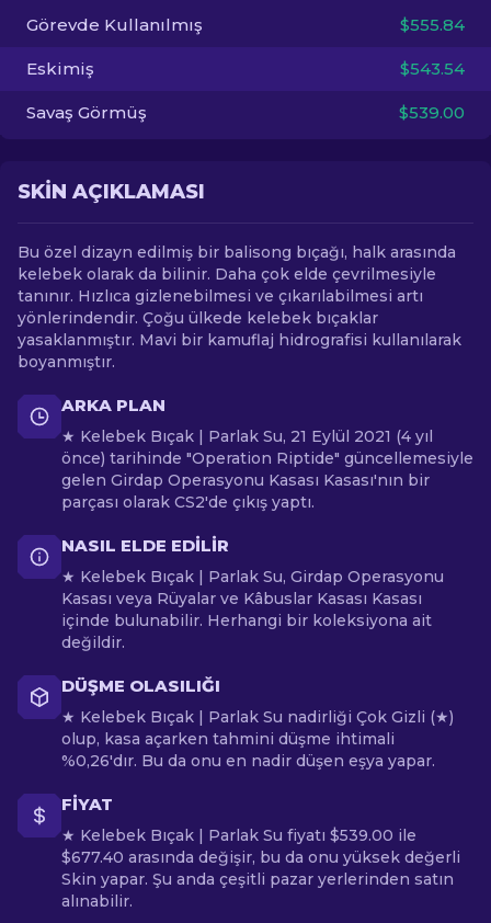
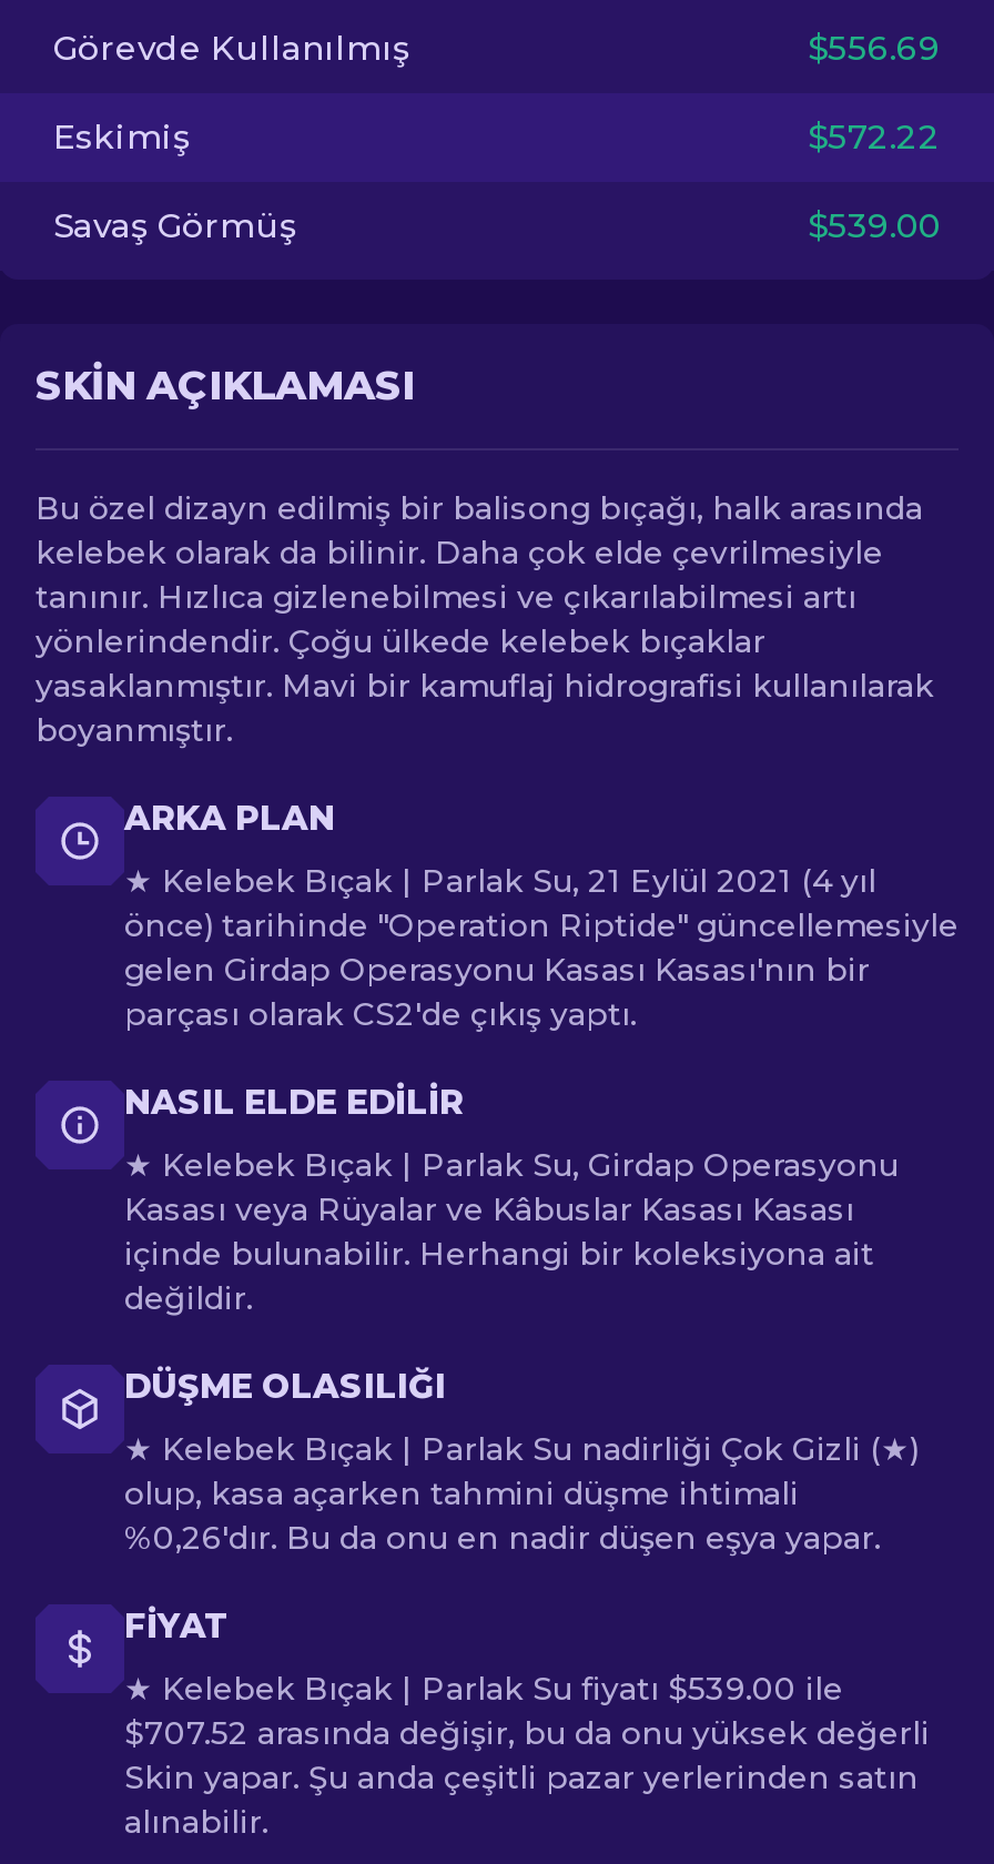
[400,14,465,35] $555.84 -> [808,27,941,69] $556.69
[400,58,465,79] $543.54 -> [808,115,941,158] $572.22
[61,847,460,867] $677.40 arasında değişir, bu da onu yüksek değerli -> [124,1713,930,1753] $707.52 arasında değişir, bu da onu yüksek değerli

